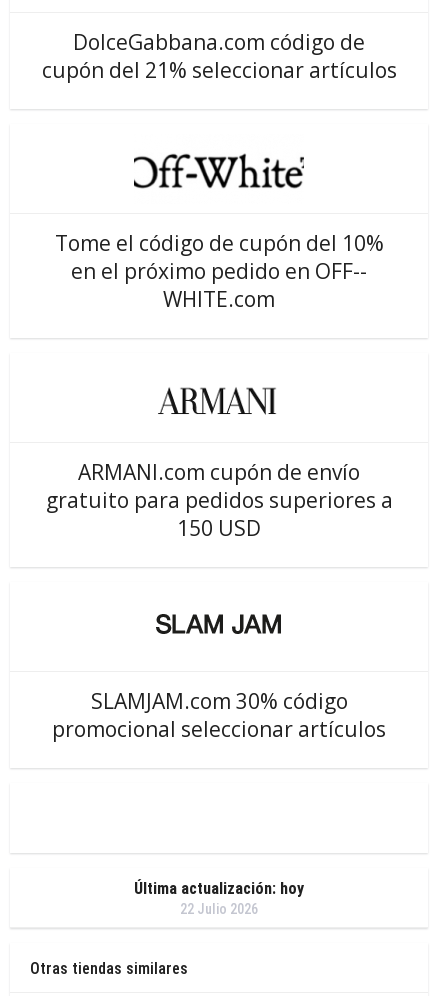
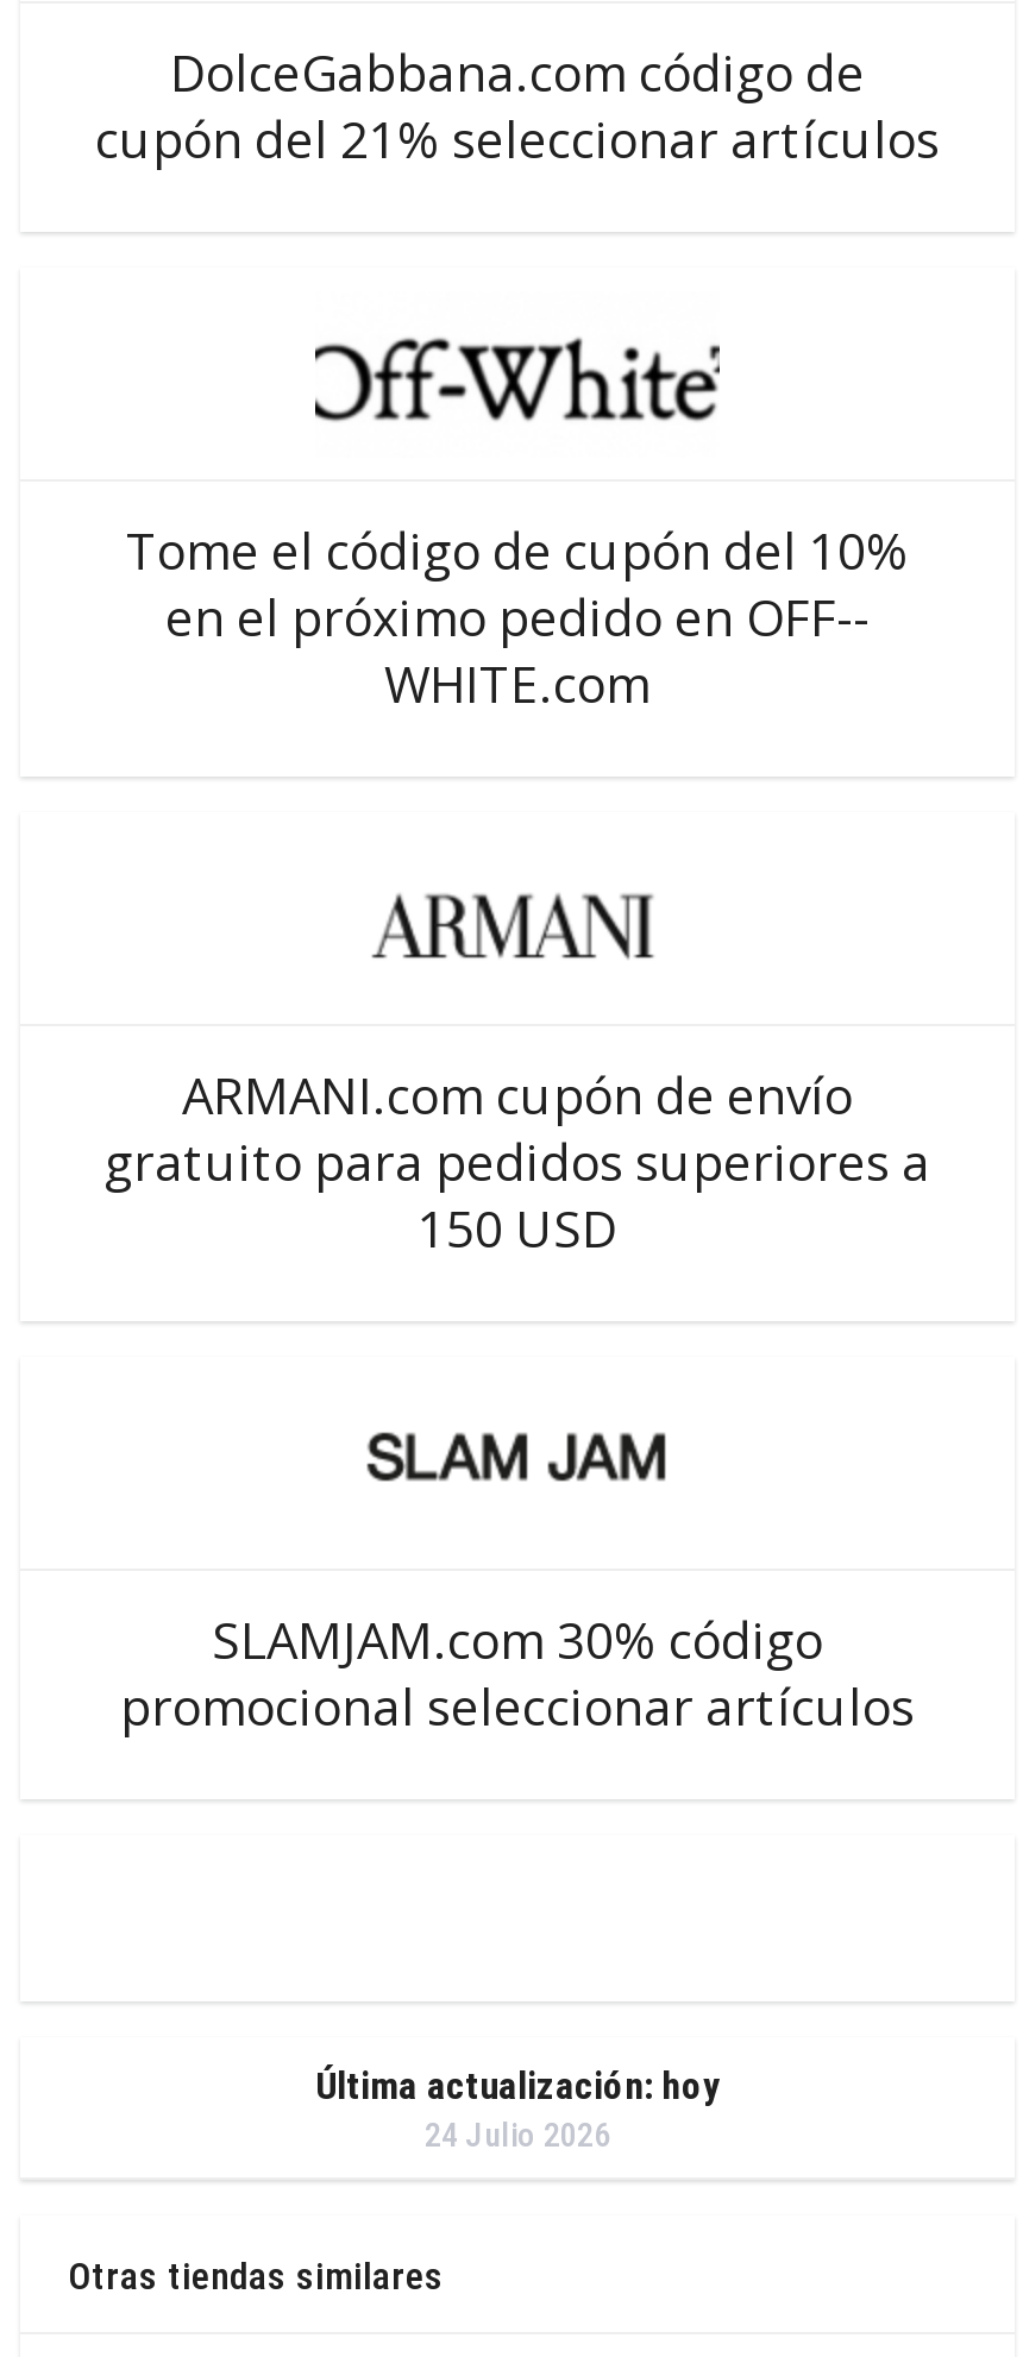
[180,901,258,917] 22 Julio 2026 -> [425,2116,610,2154] 24 Julio 2026

